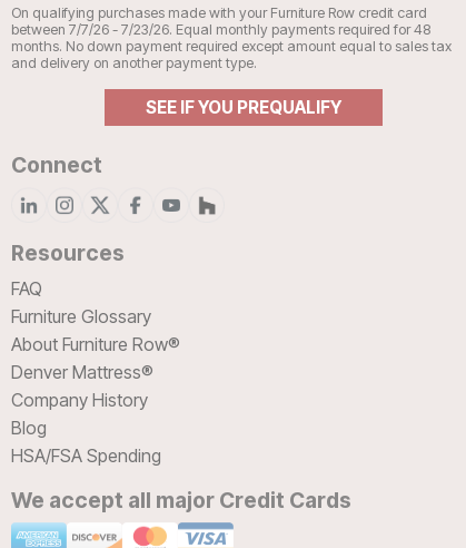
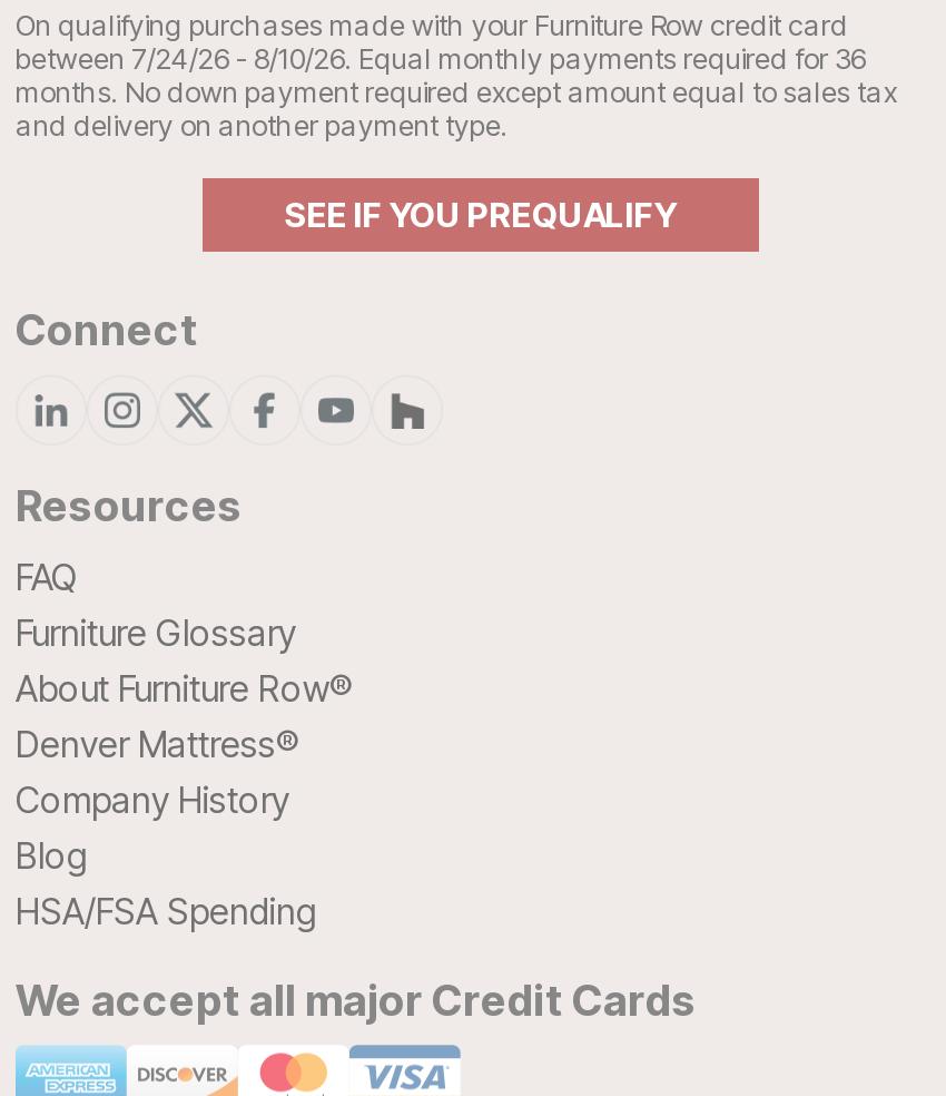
[11,22,430,38] between 7/7/26 - 7/23/26. Equal monthly payments required for 48 -> [16,43,866,77] between 7/24/26 - 8/10/26. Equal monthly payments required for 36

